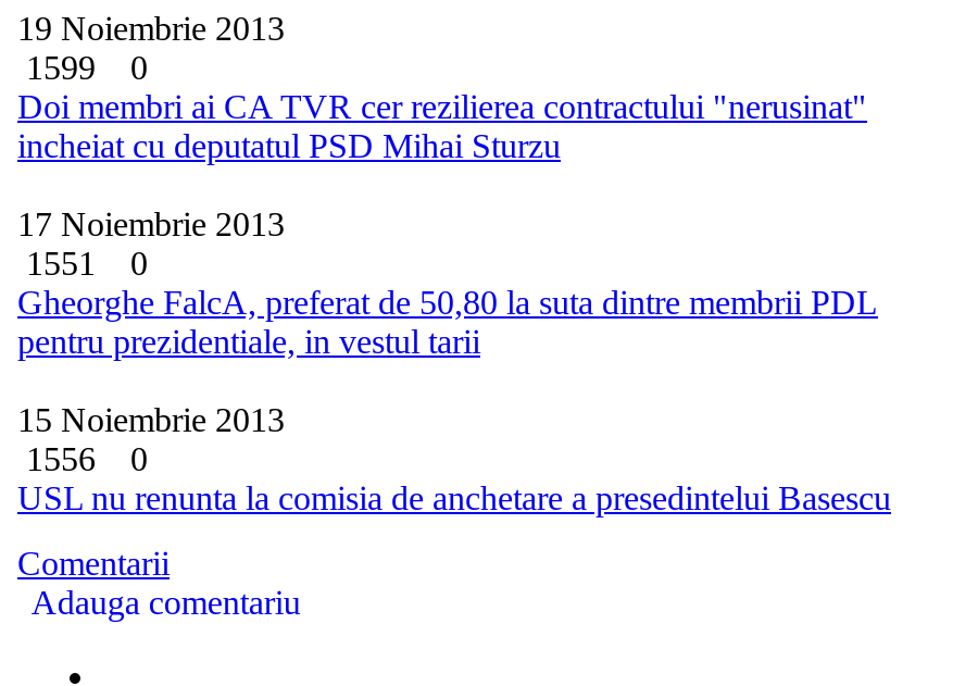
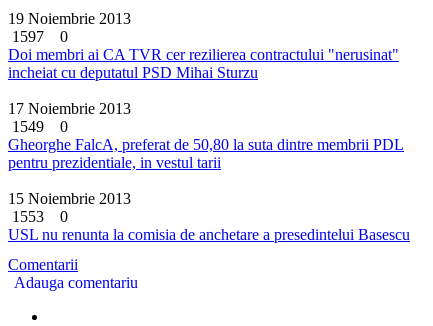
[17,49,148,86] 1599 0 -> [8,28,68,45] 1597 0
[17,244,148,281] 1551 0 -> [8,118,68,135] 1549 0
[17,440,148,477] 1556 0 -> [8,208,68,225] 1553 0

